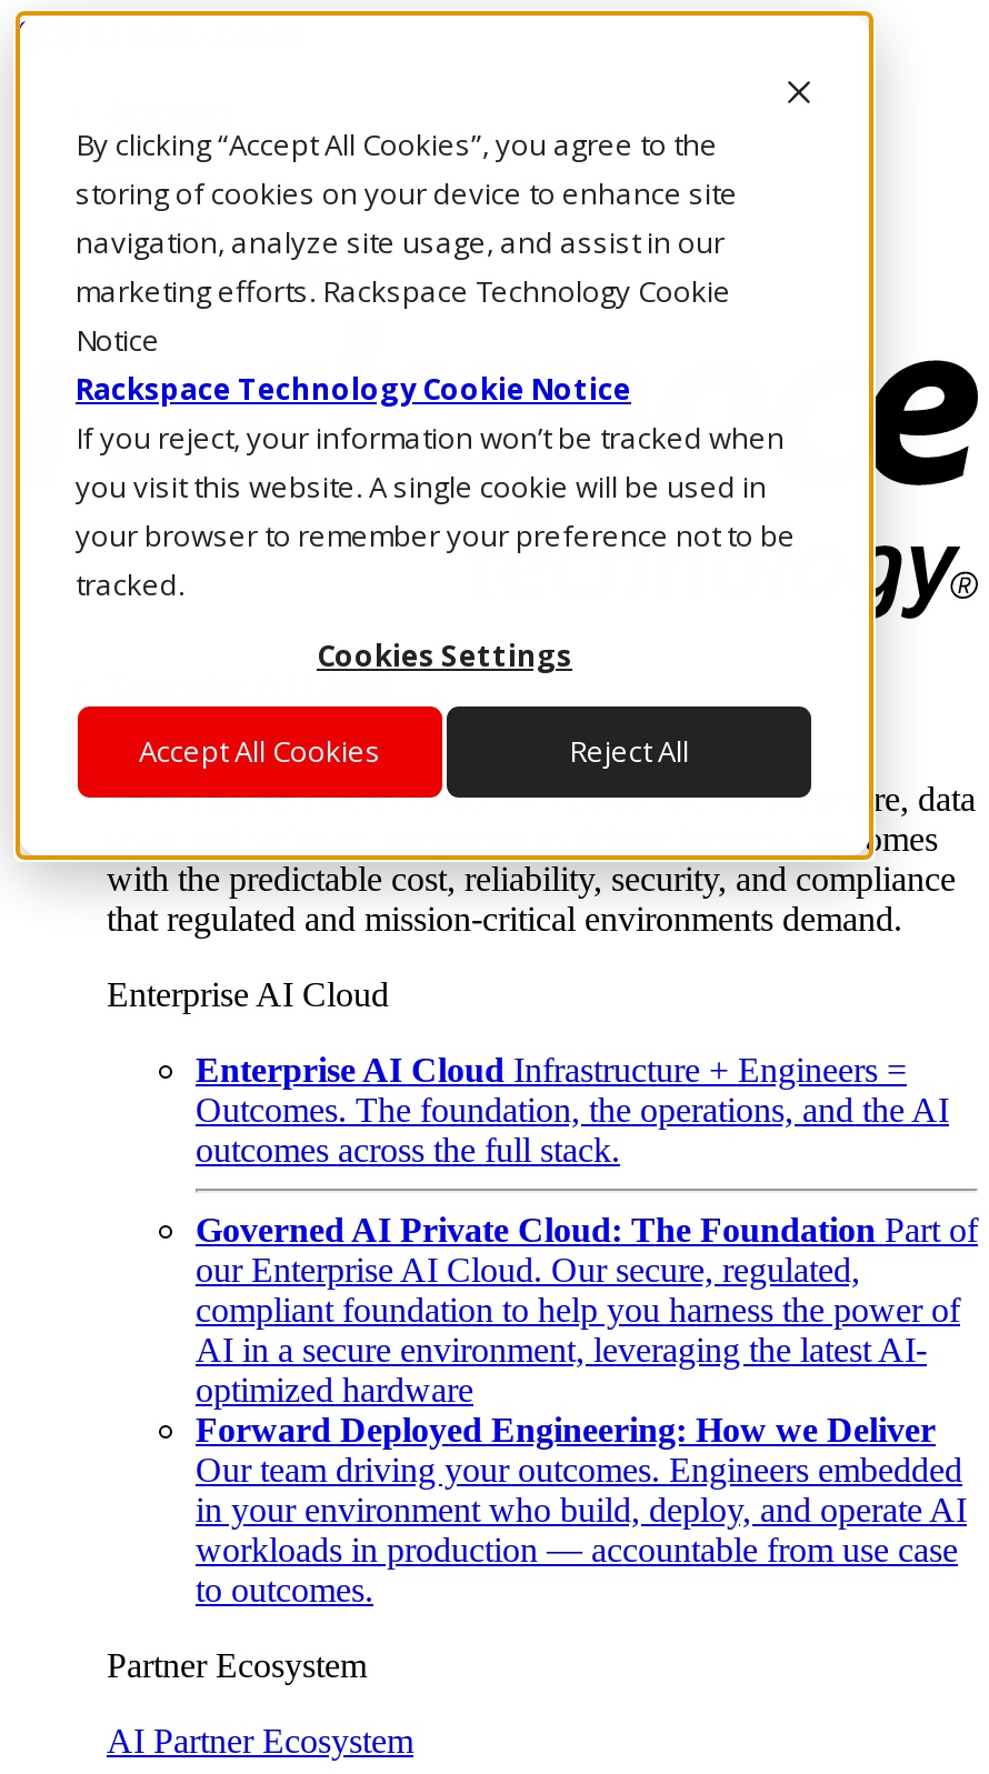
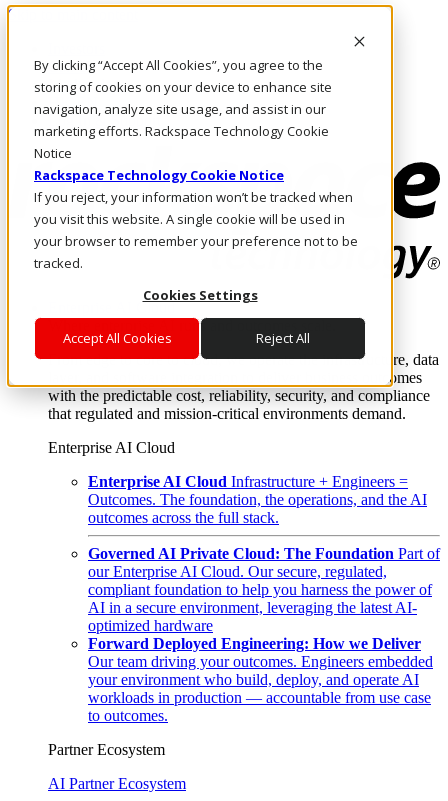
[196,1491,967,1529] in your environment who build, deploy, and operate AI -> [88,671,419,688] your environment who build, deploy, and operate AI

